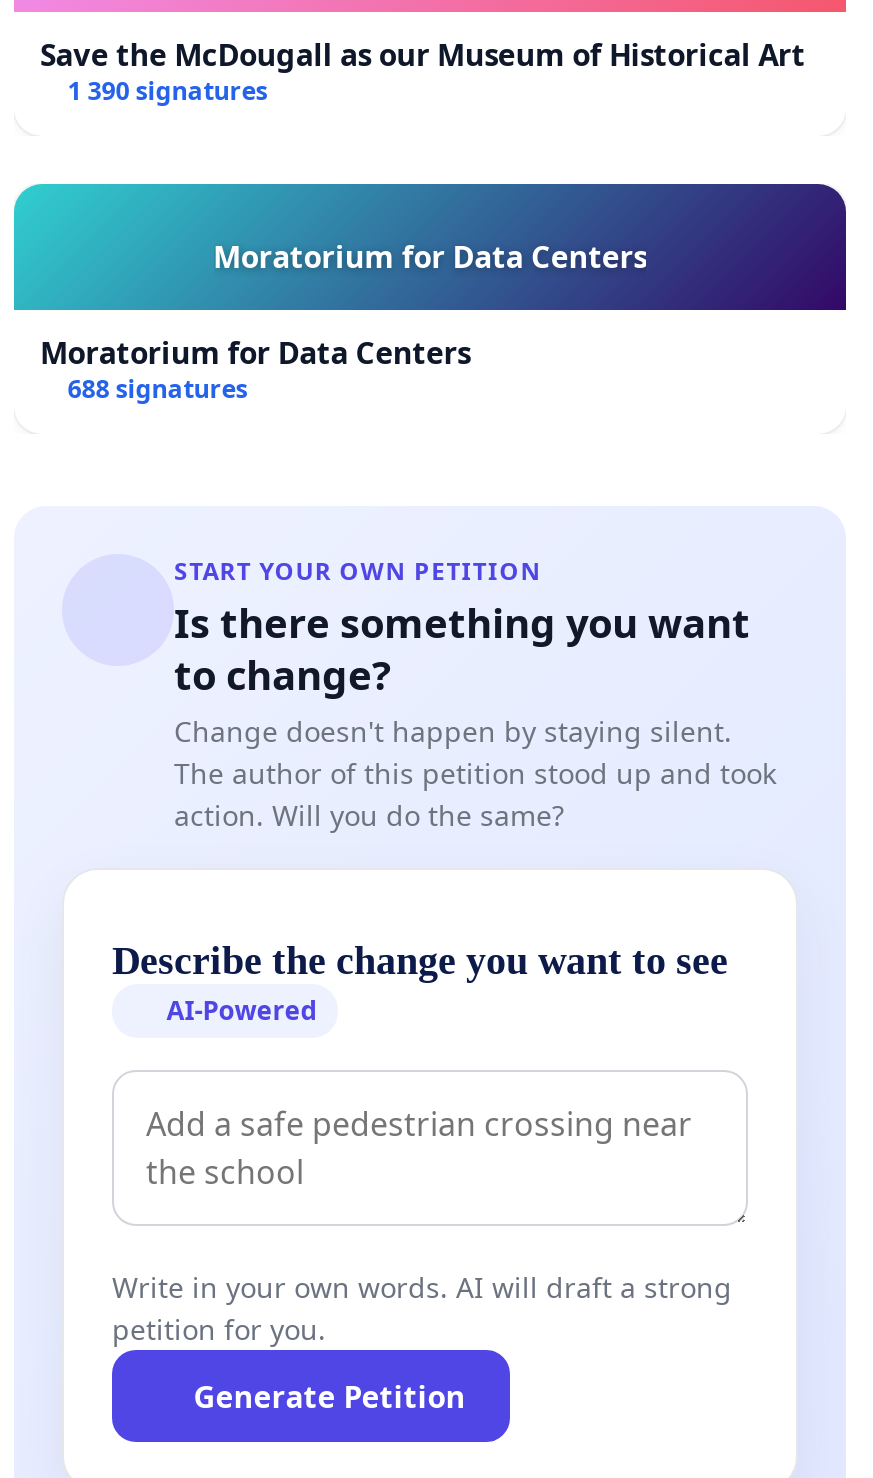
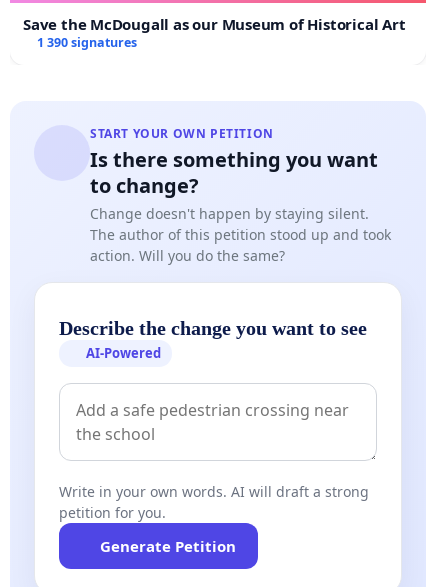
[40,235,647,405] Moratorium for Data Centers | Moratorium for Data Centers | 688 signatures -> none

